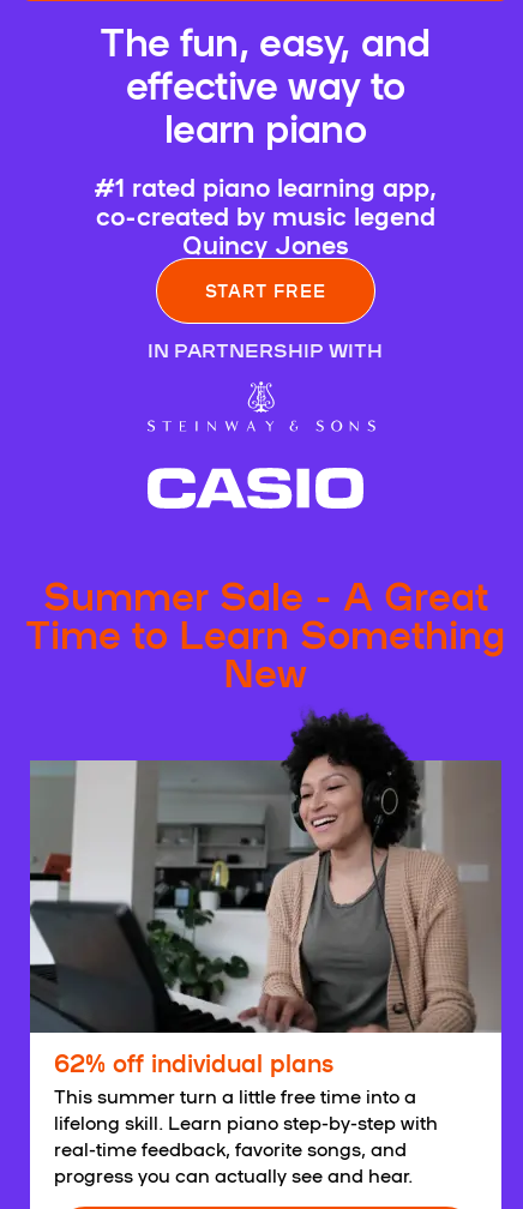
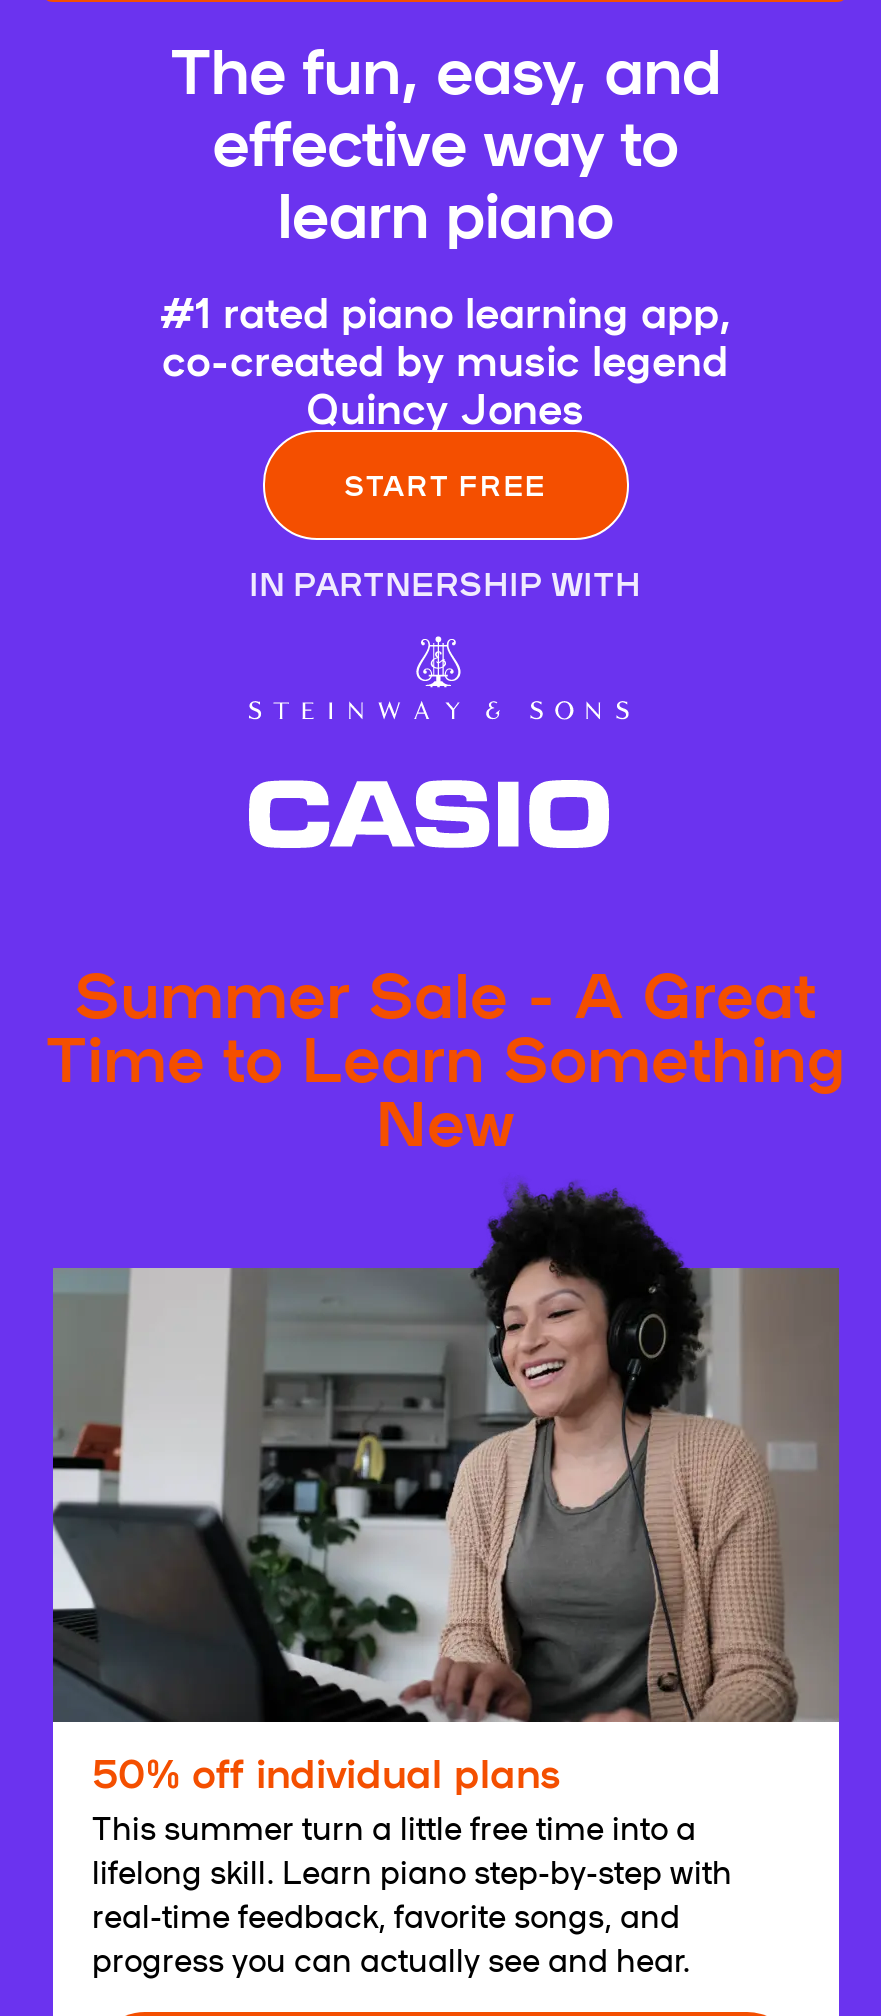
[53,1044,333,1078] 62% off individual plans -> [92,1741,560,1797] 50% off individual plans

